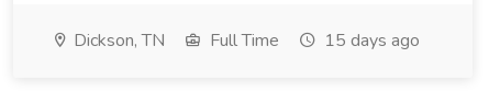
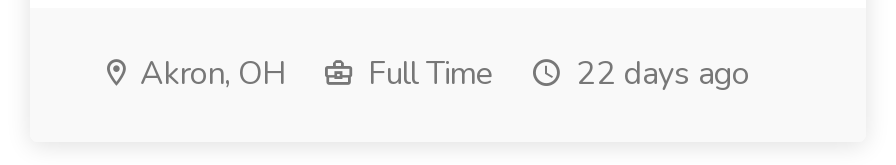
[69,28,165,53] Dickson, TN -> [132,52,286,96] Akron, OH
[320,28,420,53] 15 days ago -> [568,52,750,96] 22 days ago

